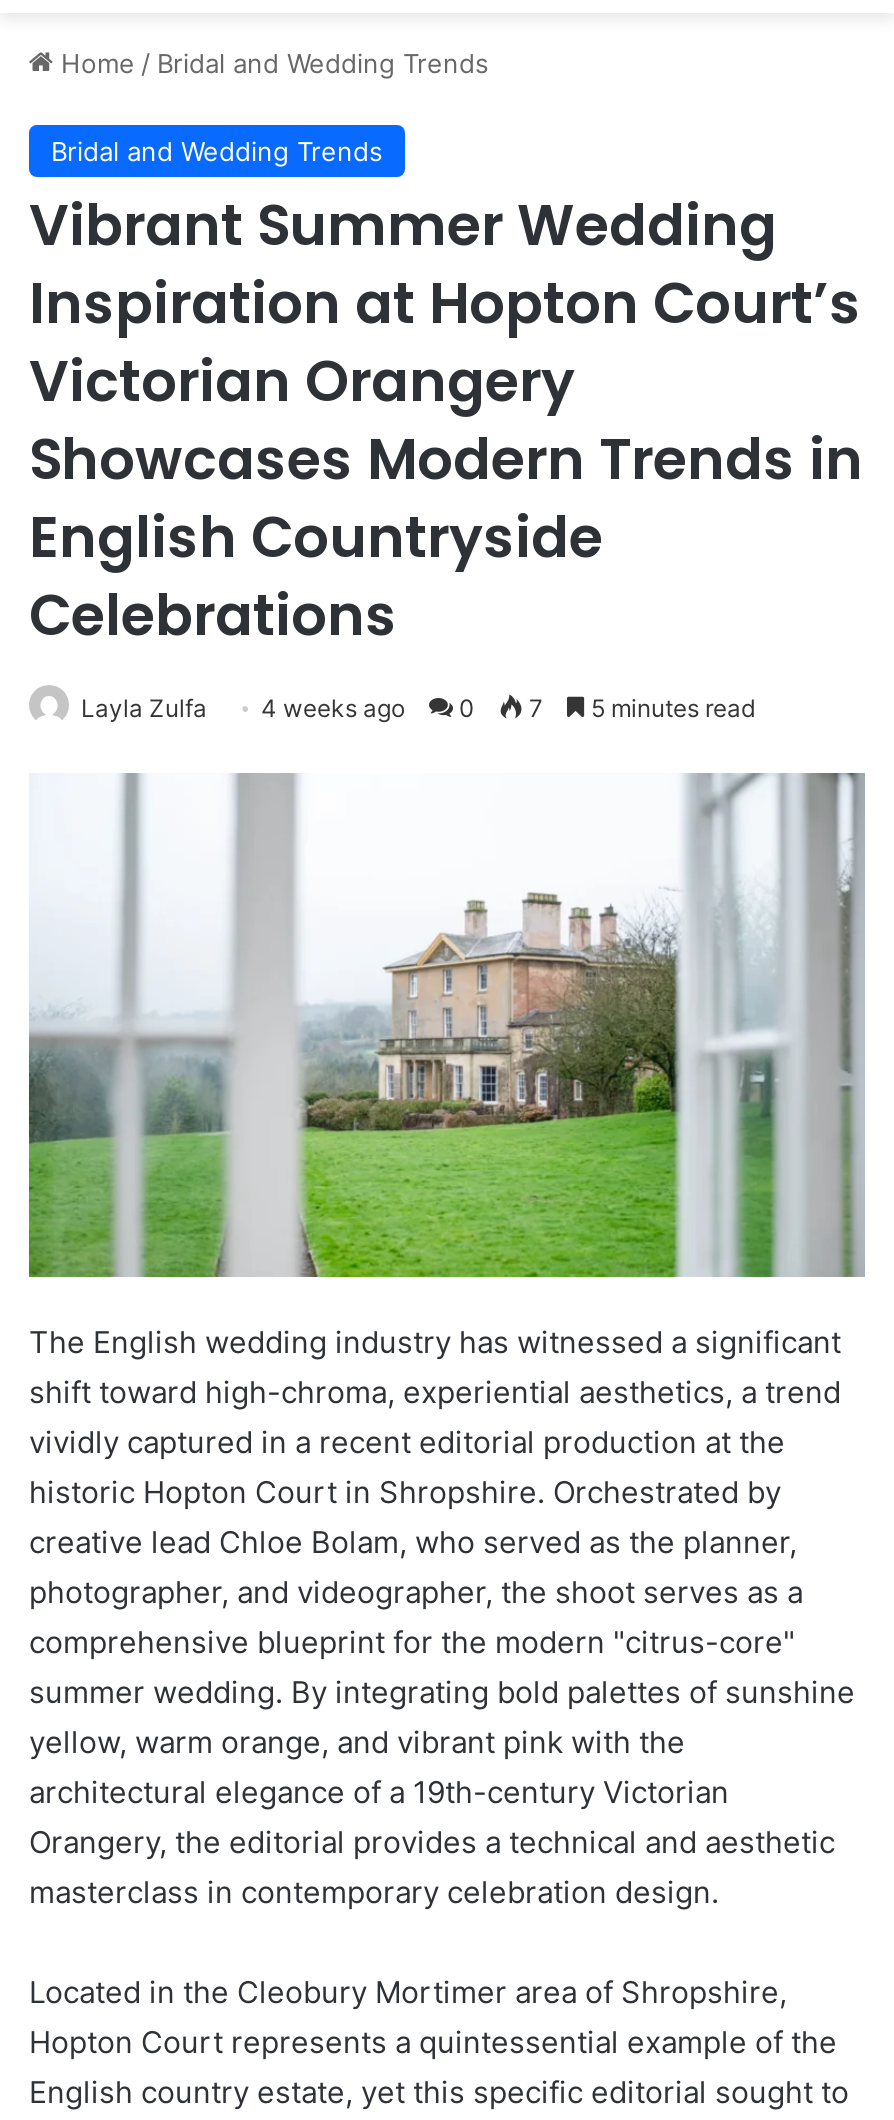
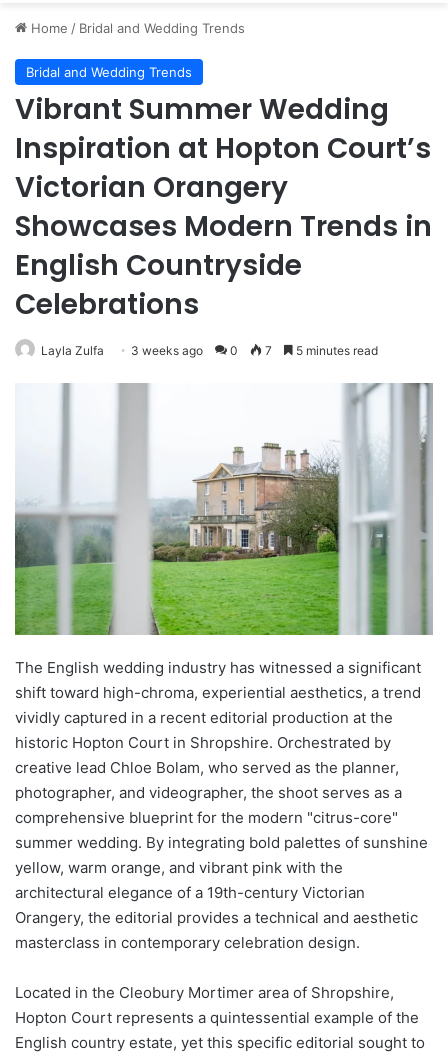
[81,693,755,723] Layla Zulfa 4 weeks ago 0 7 5 minutes read -> [41,343,378,358] Layla Zulfa 3 weeks ago 0 7 5 minutes read

